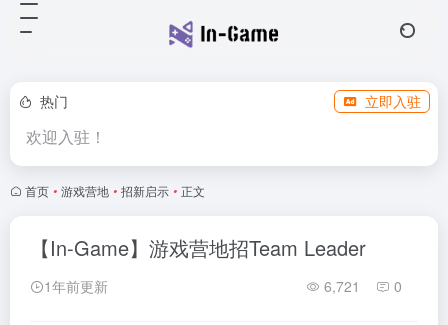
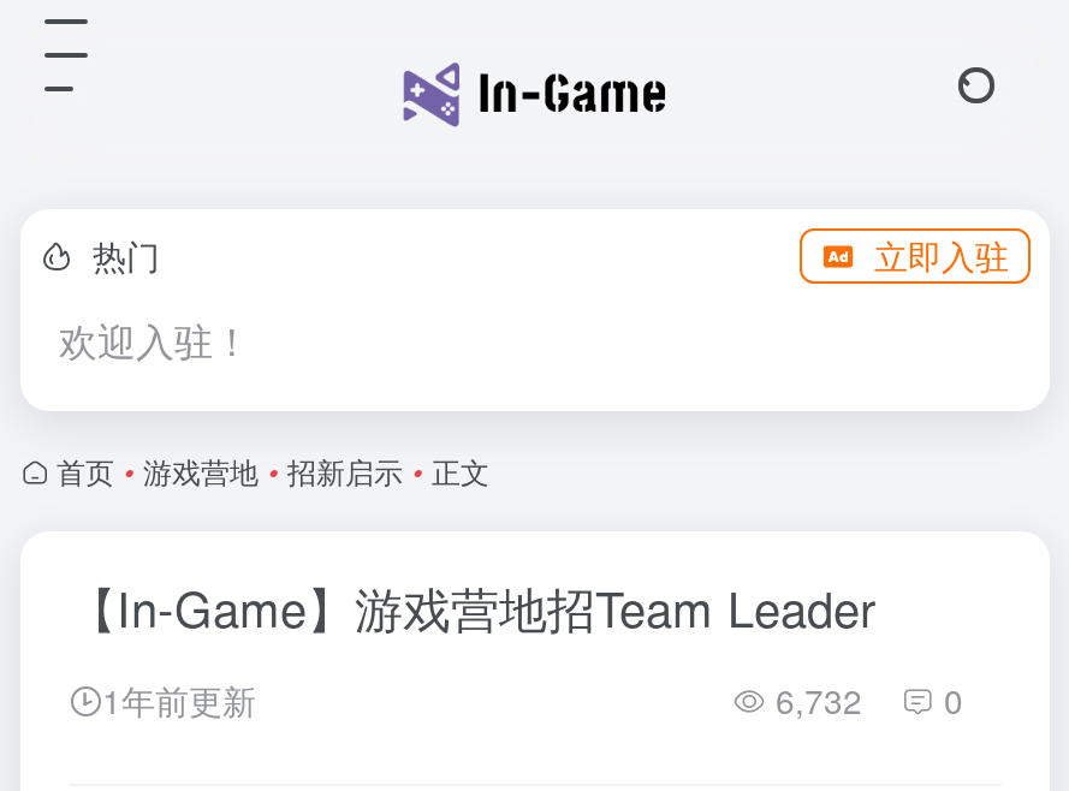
[320,276,402,296] 6,721 0 -> [766,676,963,724] 6,732 0

